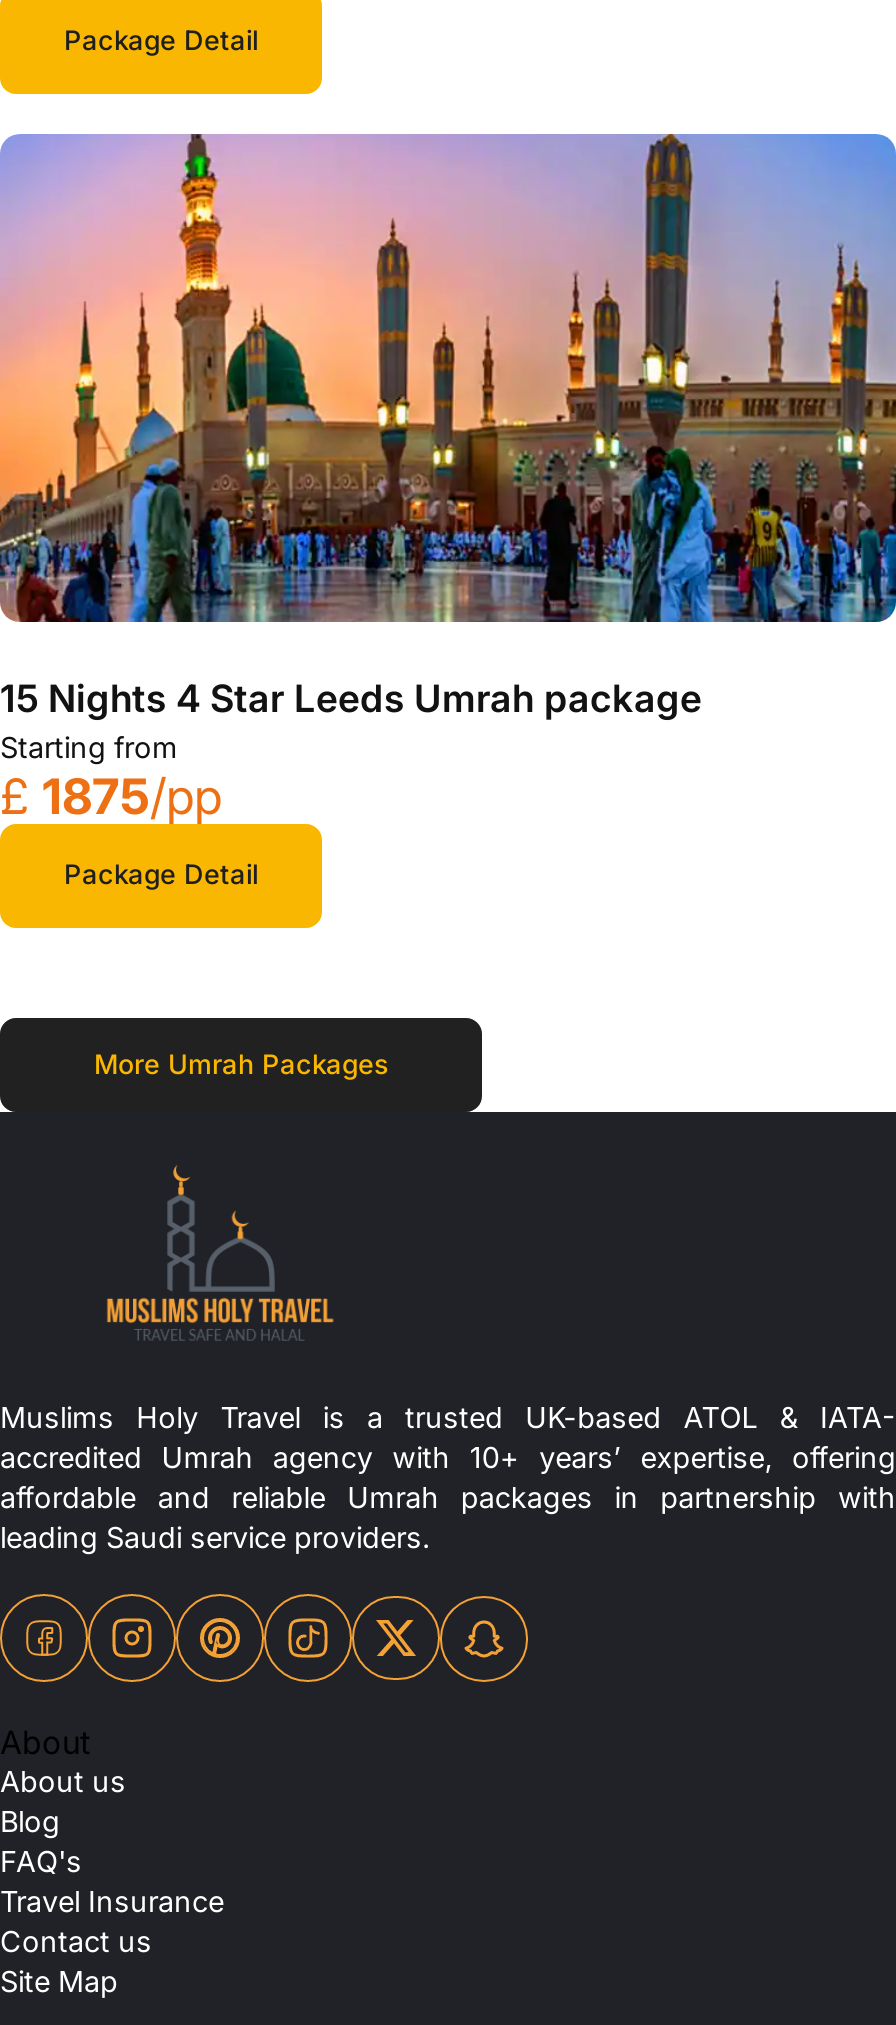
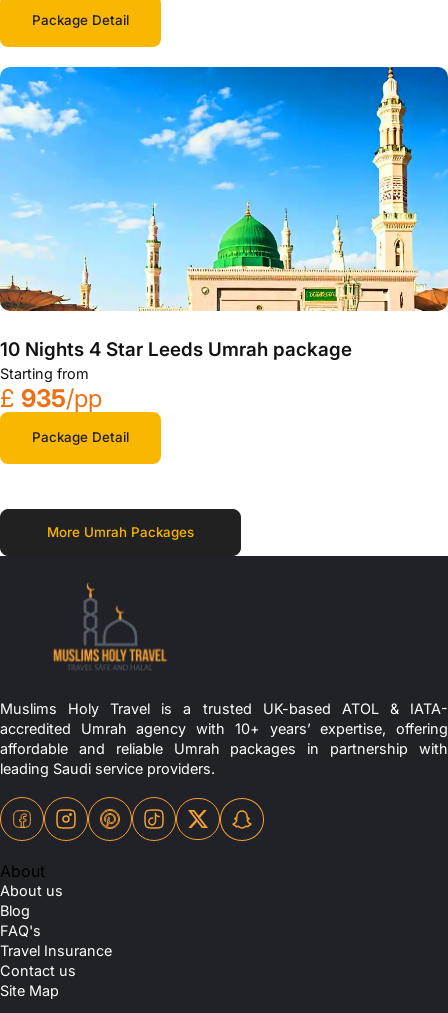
[0,132,890,721] [image] | 15 Nights 4 Star Leeds Umrah package -> [0,66,445,361] [image] | 10 Nights 4 Star Leeds Umrah package
[0,765,222,825] £1875/pp -> [0,383,102,413] £935/pp

